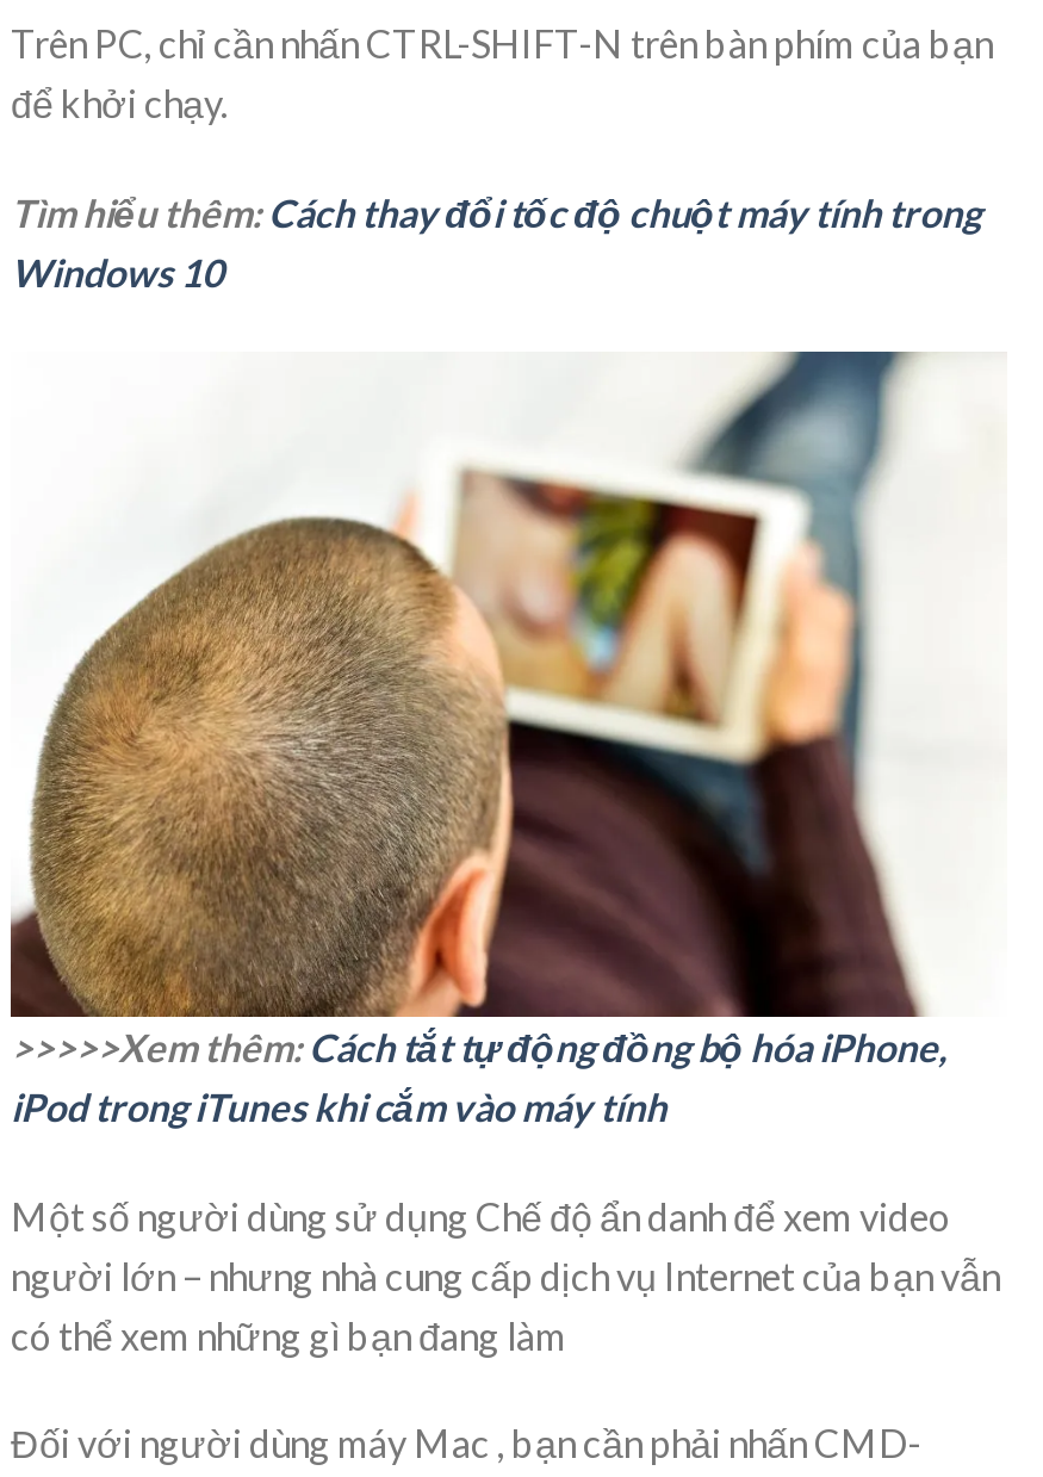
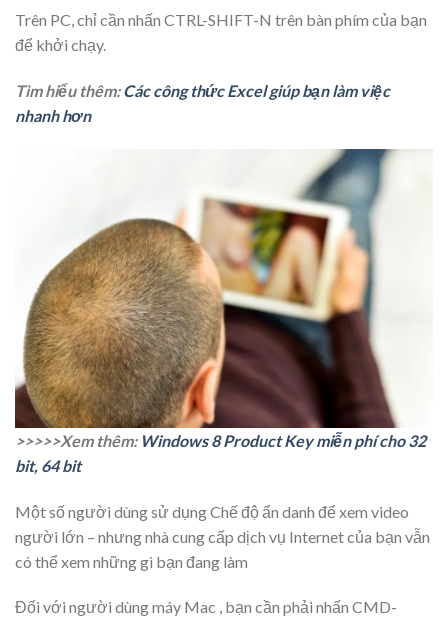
[11,190,981,295] Tìm hiểu thêm: Cách thay đổi tốc độ chuột máy tính trong | Windows 10 -> [15,81,390,125] Tìm hiểu thêm: Các công thức Excel giúp bạn làm việc | nhanh hơn
[11,1023,948,1128] >>>>>Xem thêm: Cách tắt tự động đồng bộ hóa iPhone, | iPod trong iTunes khi cắm vào máy tính -> [15,431,426,475] >>>>>Xem thêm: Windows 8 Product Key miễn phí cho 32 | bit, 64 bit

